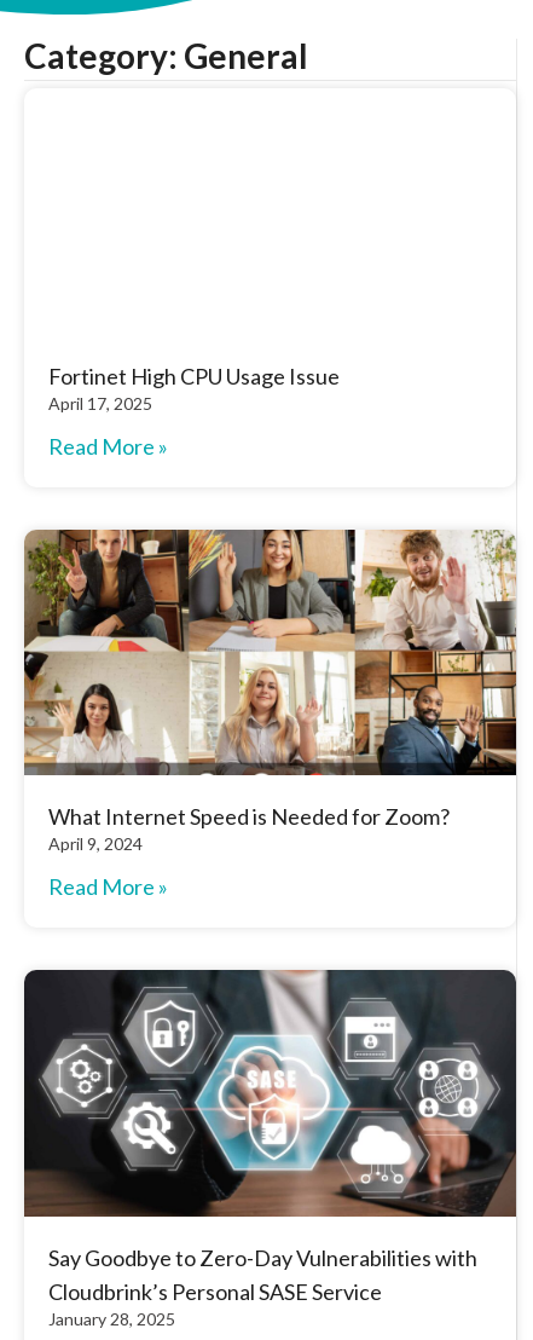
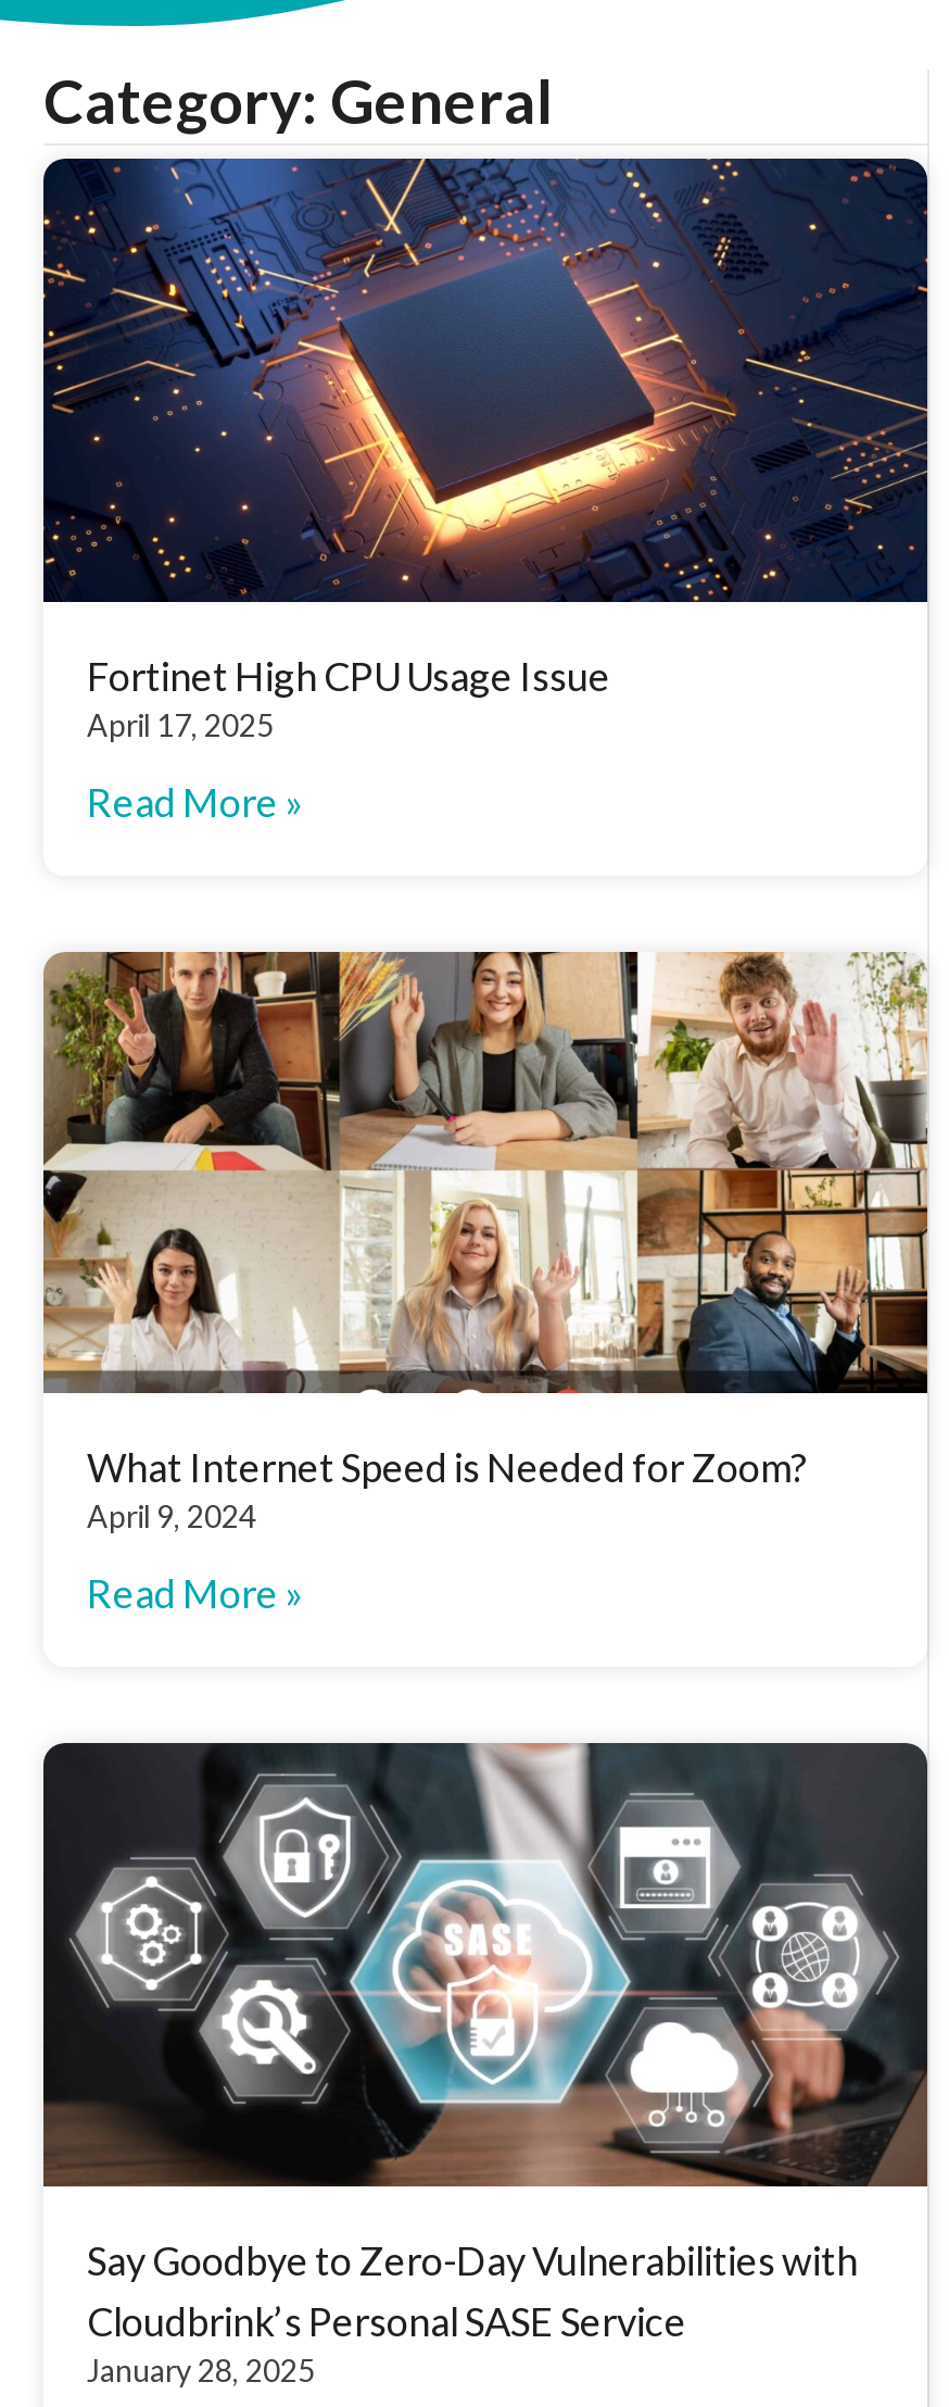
none -> [41,156,929,604] [image]

